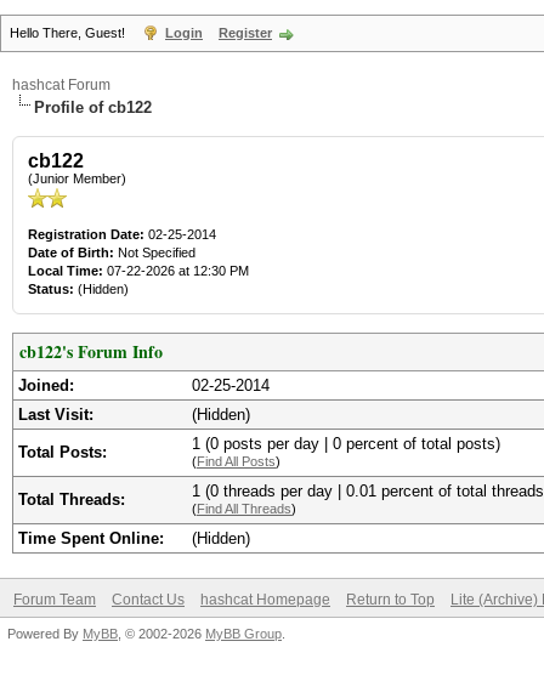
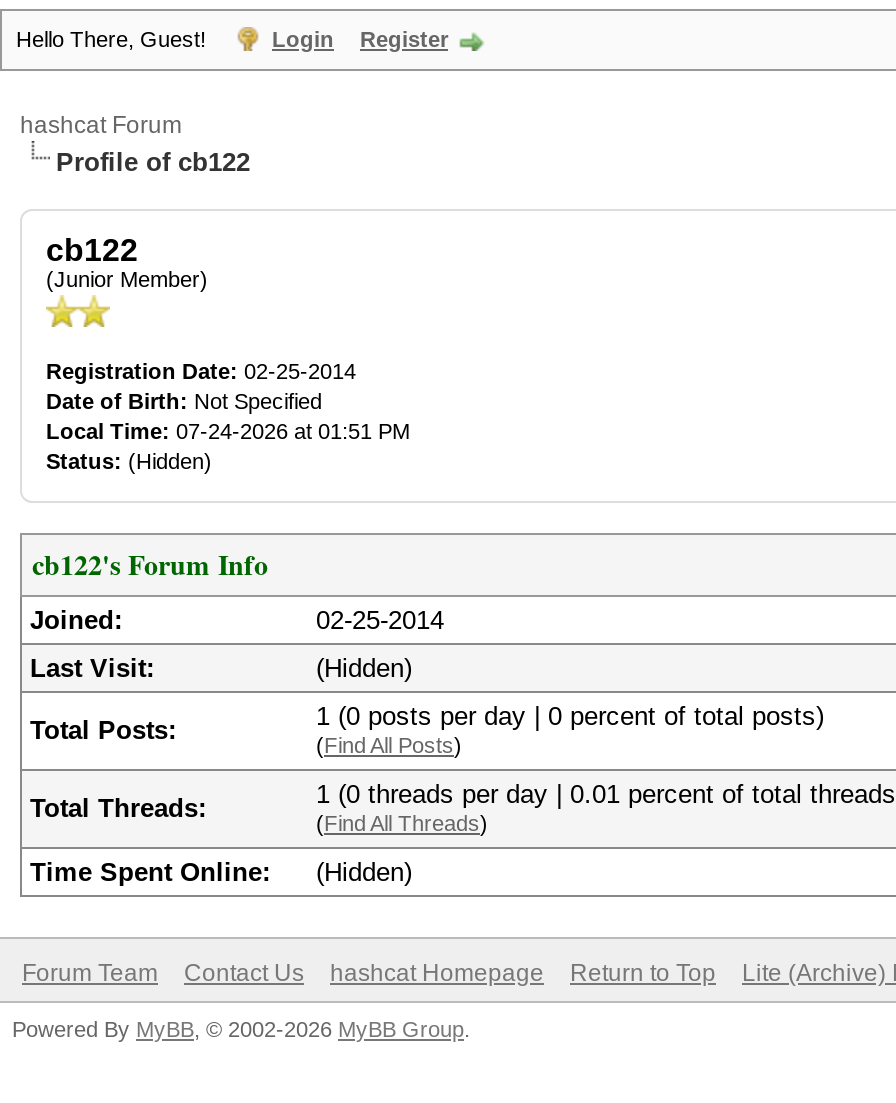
[28,263,249,278] Local Time: 07-22-2026 at 12:30 PM -> [46,419,410,443] Local Time: 07-24-2026 at 01:51 PM

